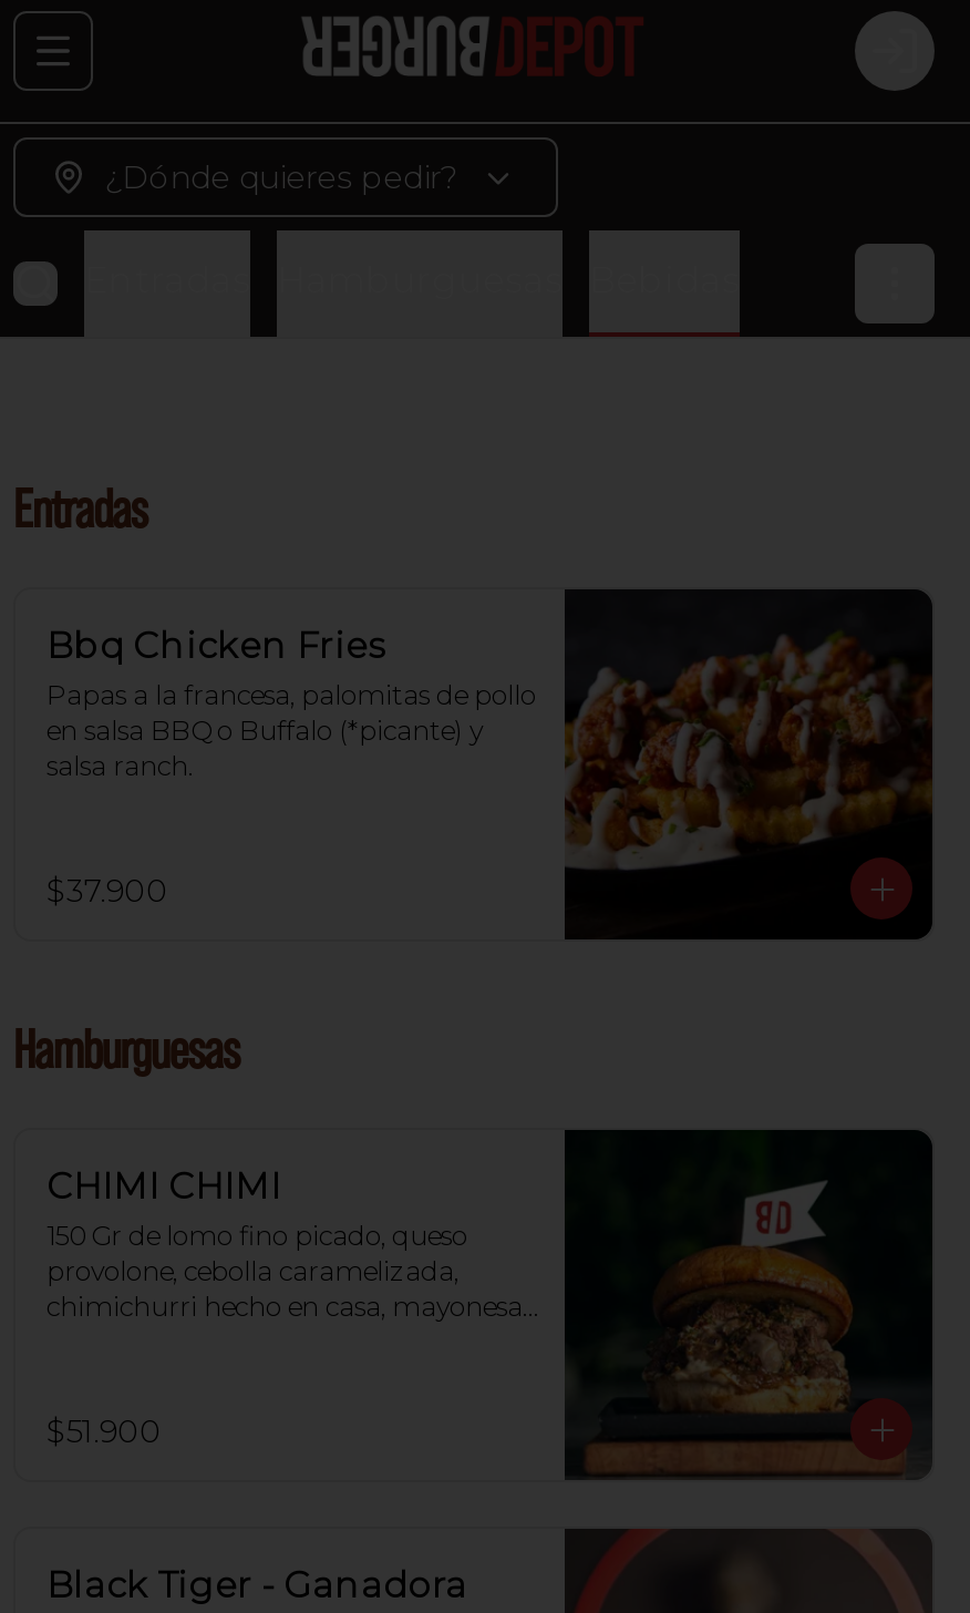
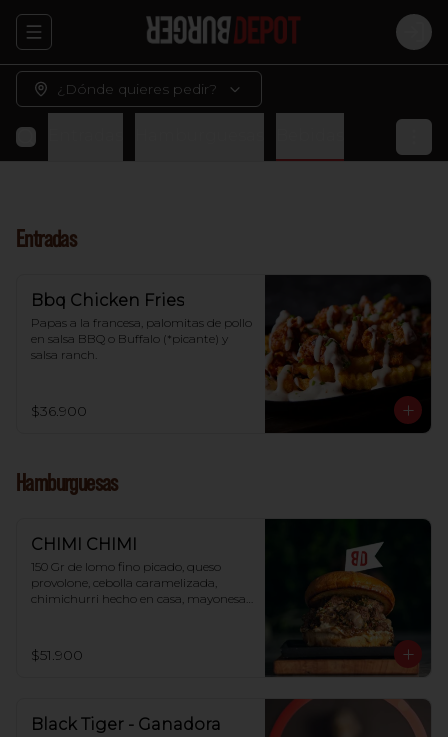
[47,871,168,911] $37.900 -> [31,402,87,420] $36.900

